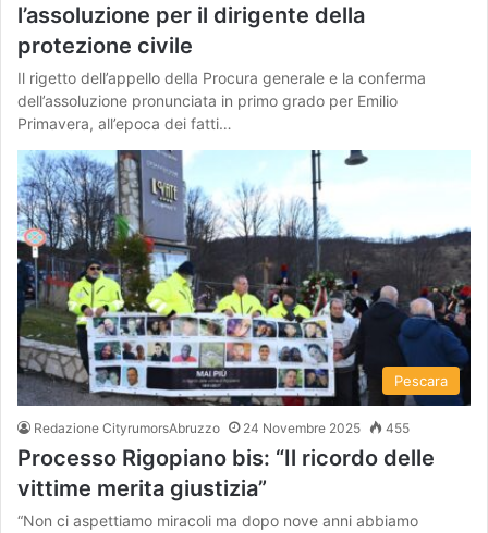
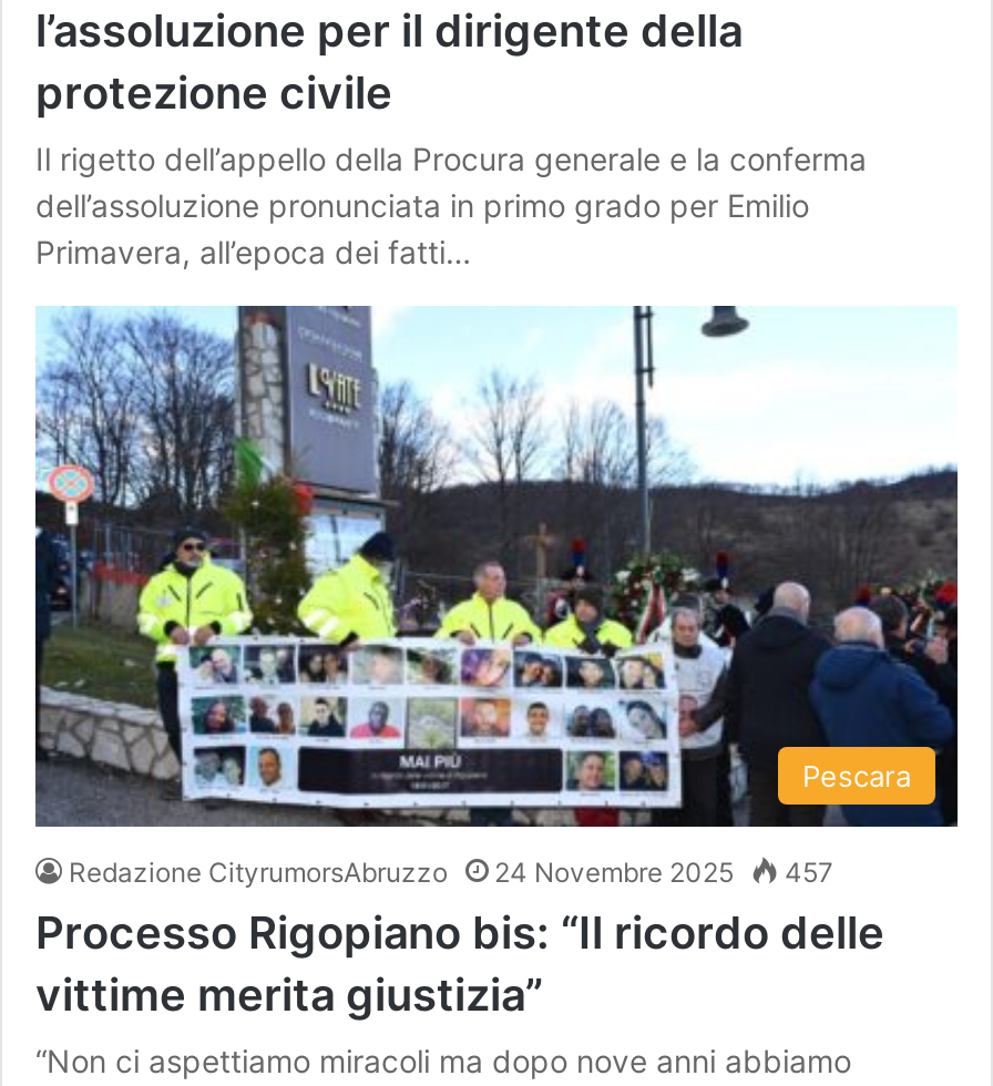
[34,420,410,436] Redazione CityrumorsAbruzzo 24 Novembre 2025 455 -> [69,855,833,888] Redazione CityrumorsAbruzzo 24 Novembre 2025 457

